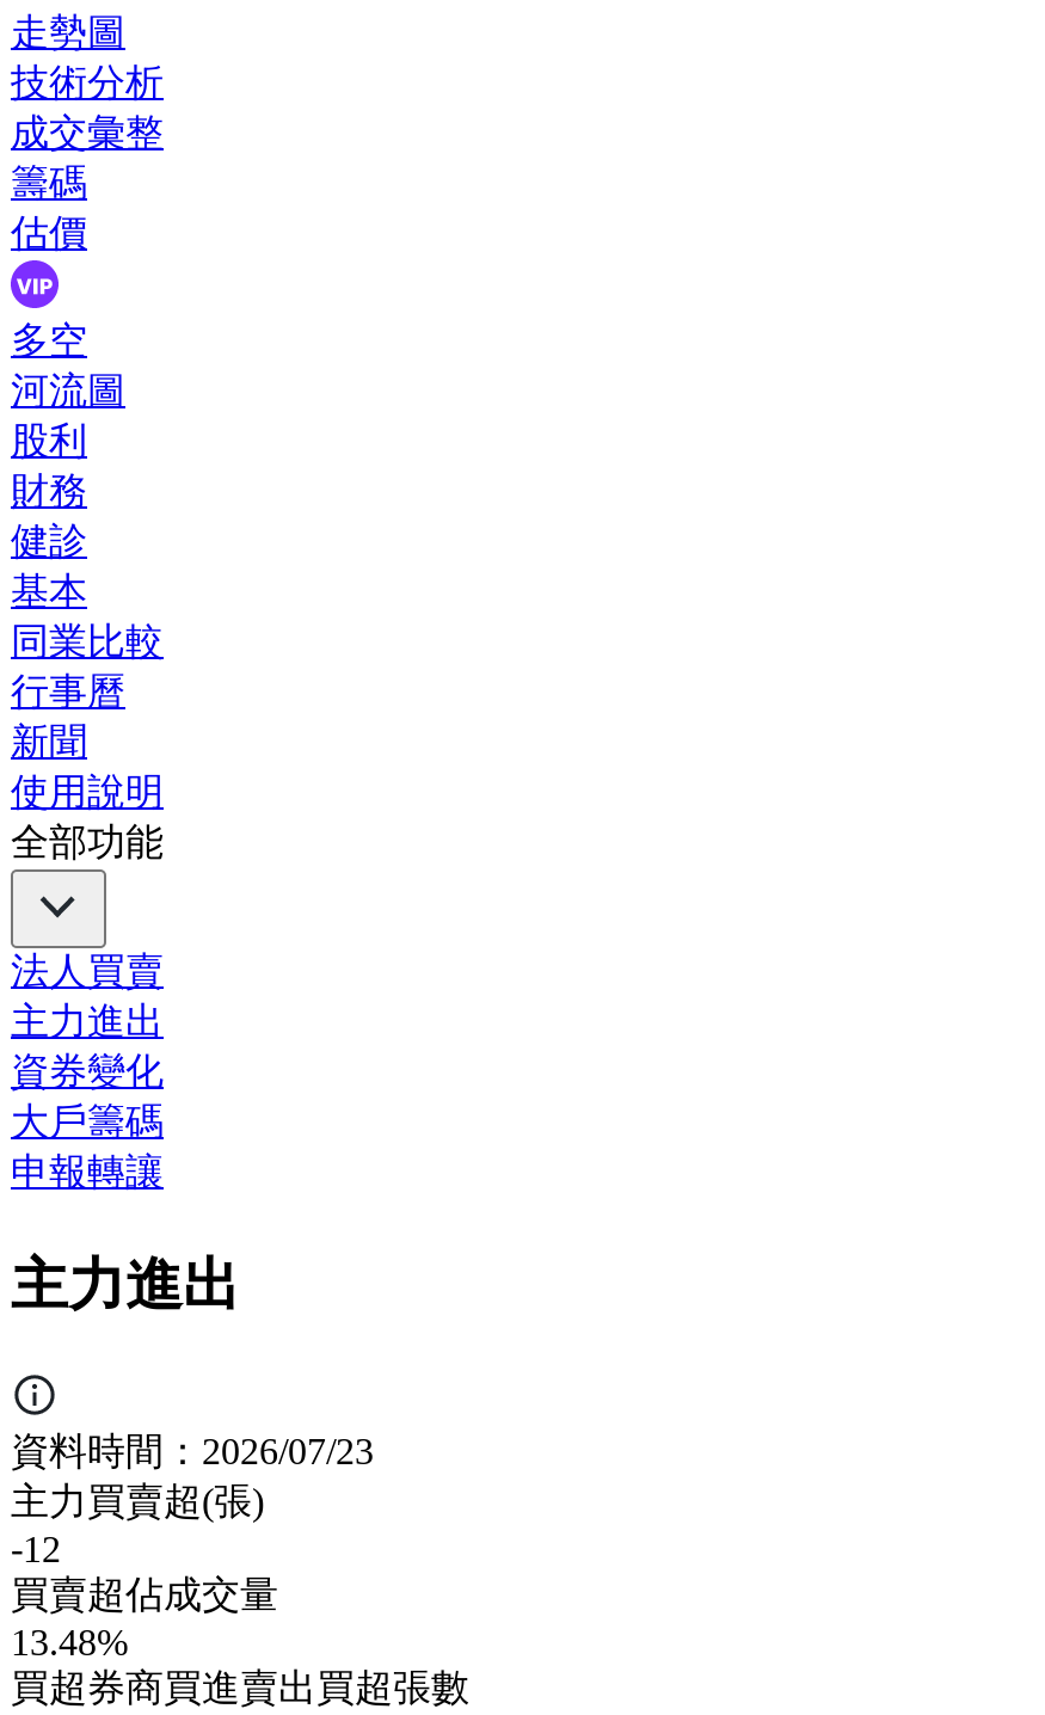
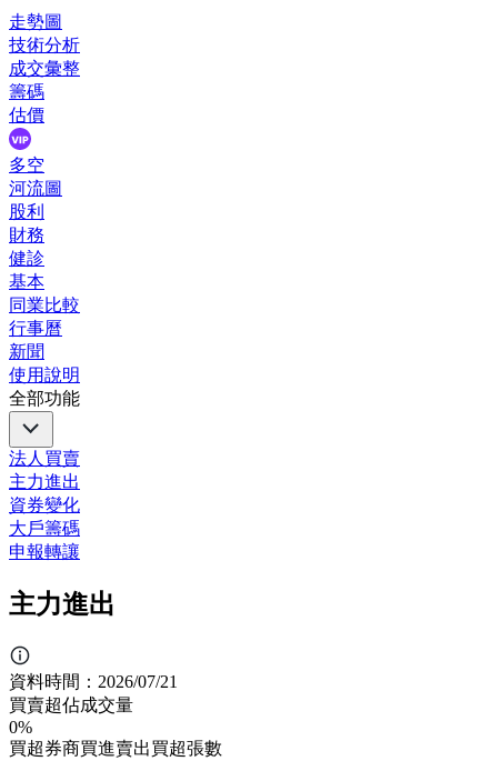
[11,1431,374,1570] 資料時間：2026/07/23 | 主力買賣超(張) | -12 -> [9,672,178,691] 資料時間：2026/07/21
[11,1622,128,1663] 13.48% -> [9,718,32,737] 0%

